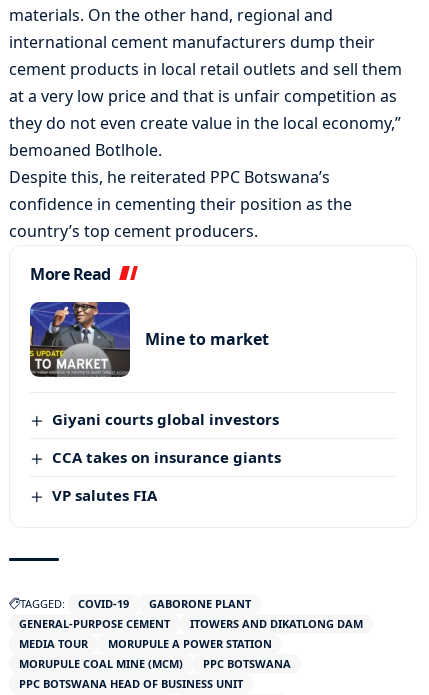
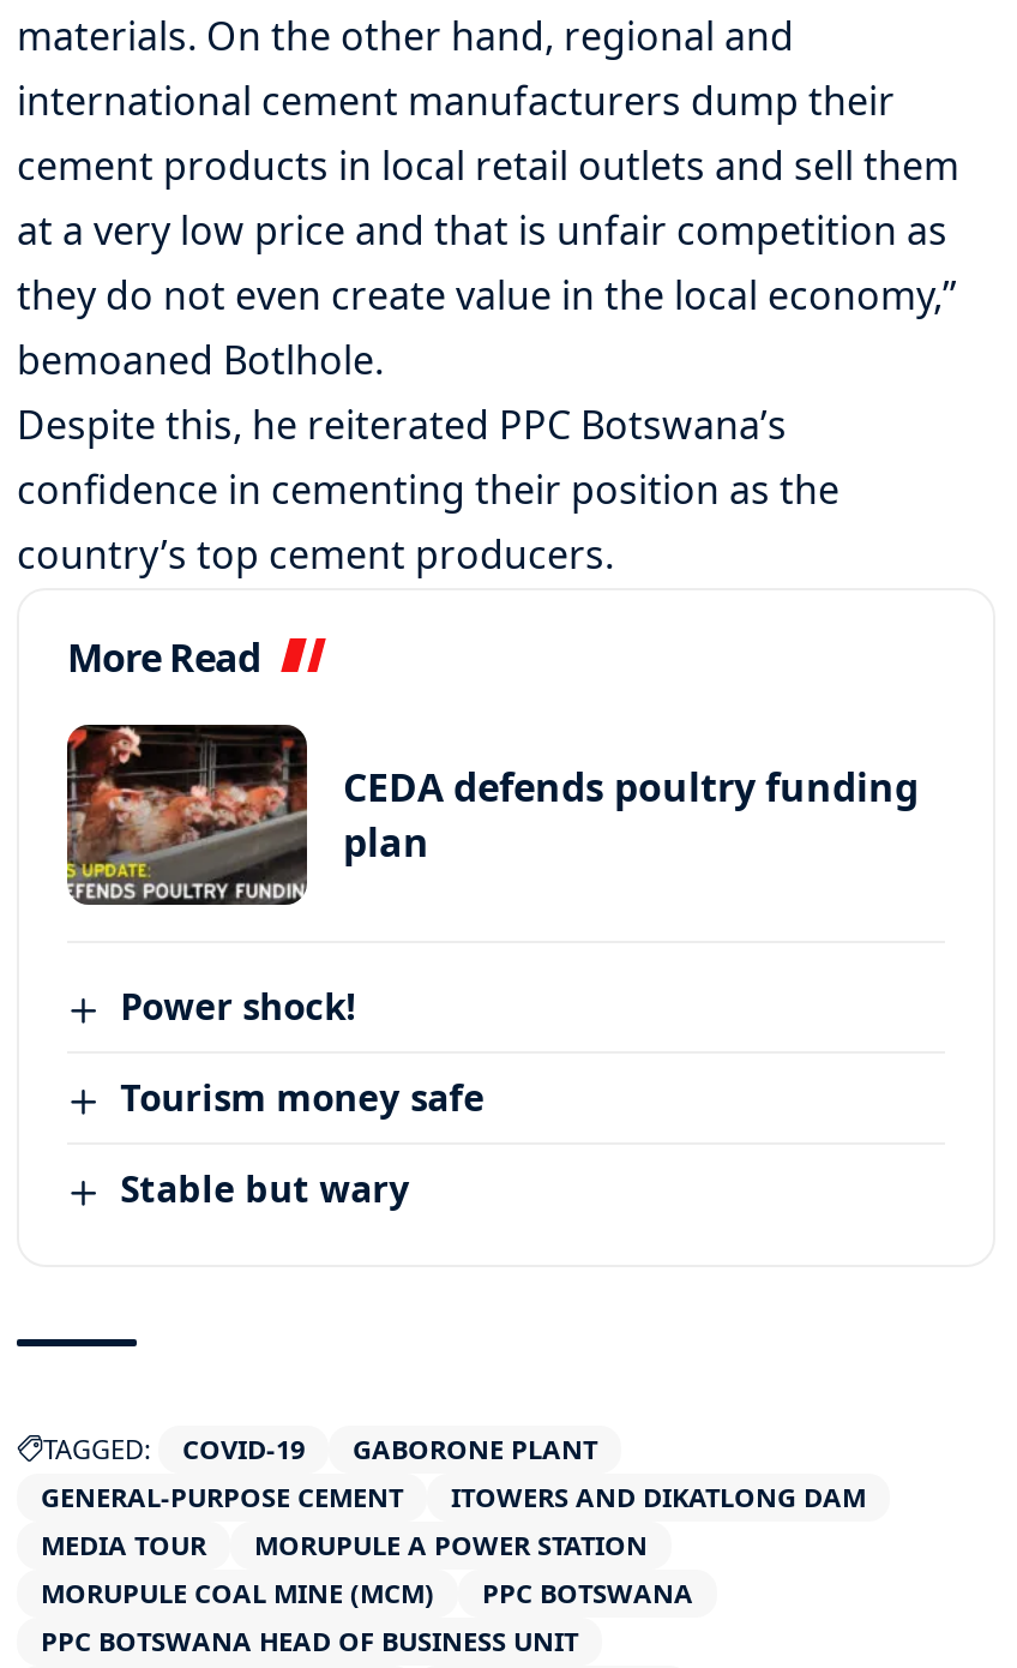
[29,301,269,378] [image] | Mine to market -> [65,722,919,907] [image] | CEDA defends poultry funding | plan
[52,409,279,429] Giyani courts global investors -> [120,983,355,1031] Power shock!
[52,447,281,467] CCA takes on insurance giants -> [120,1074,485,1122] Tourism money safe
[52,485,157,505] VP salutes FIA -> [120,1164,410,1212] Stable but wary

